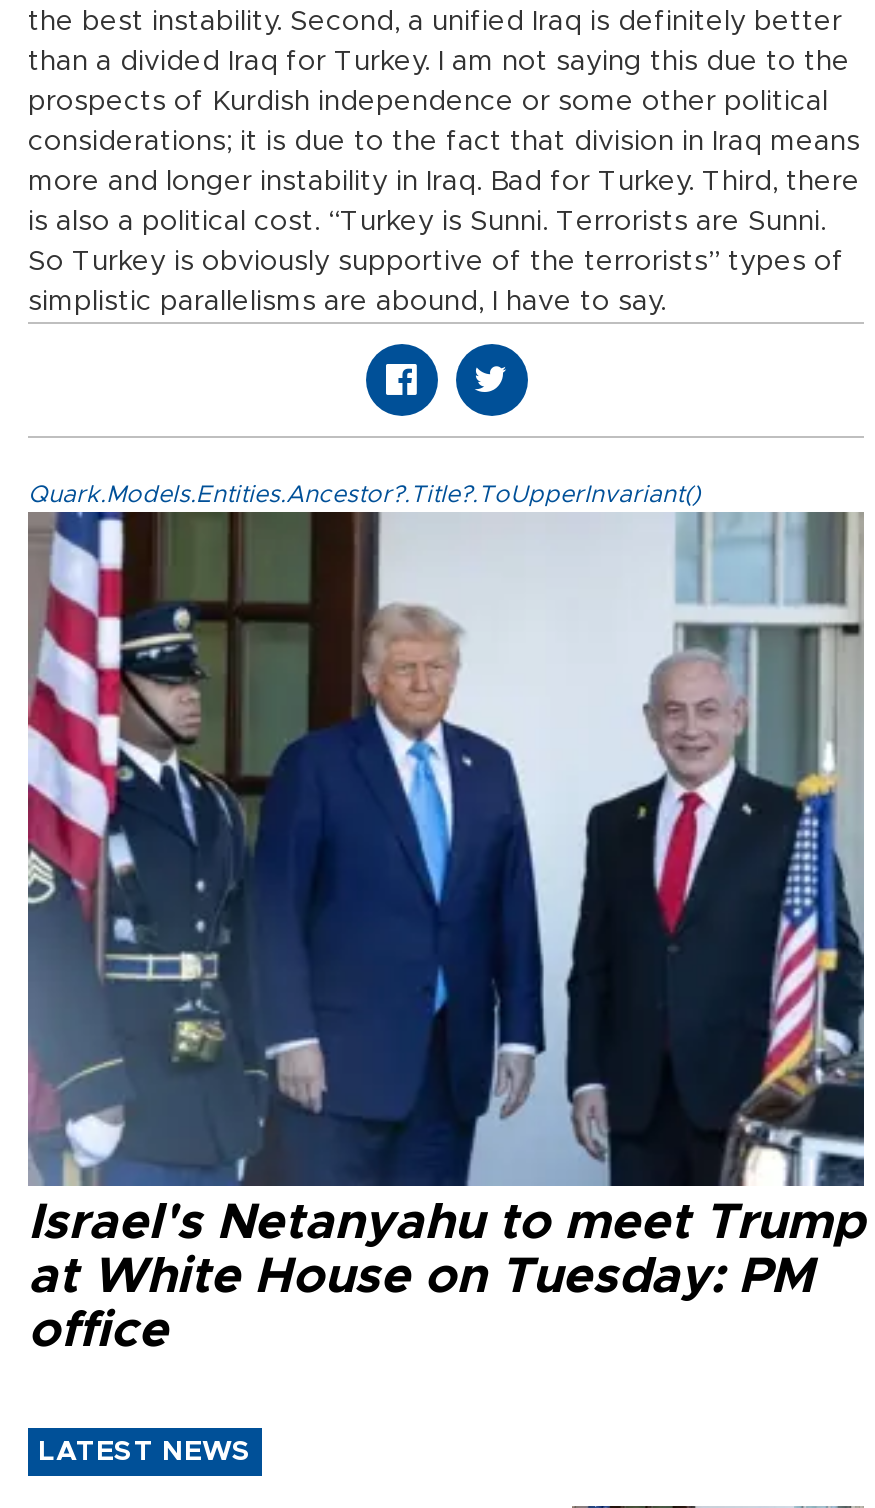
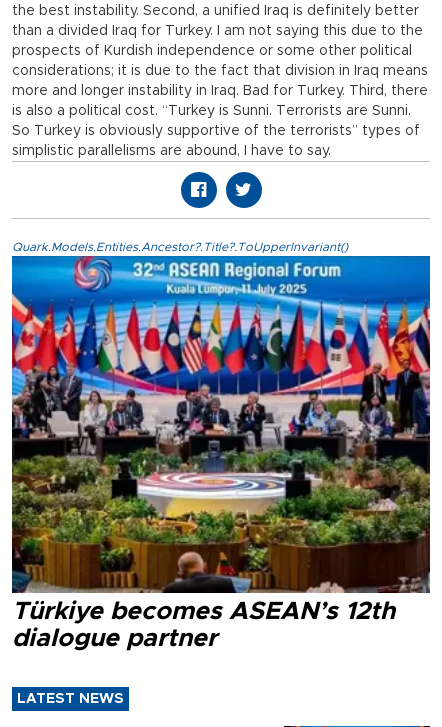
[26,510,866,1357] [image] | Israel's Netanyahu to meet Trump | at White House on Tuesday: PM | office -> [11,255,431,651] [image] | Türkiye becomes ASEAN’s 12th | dialogue partner

